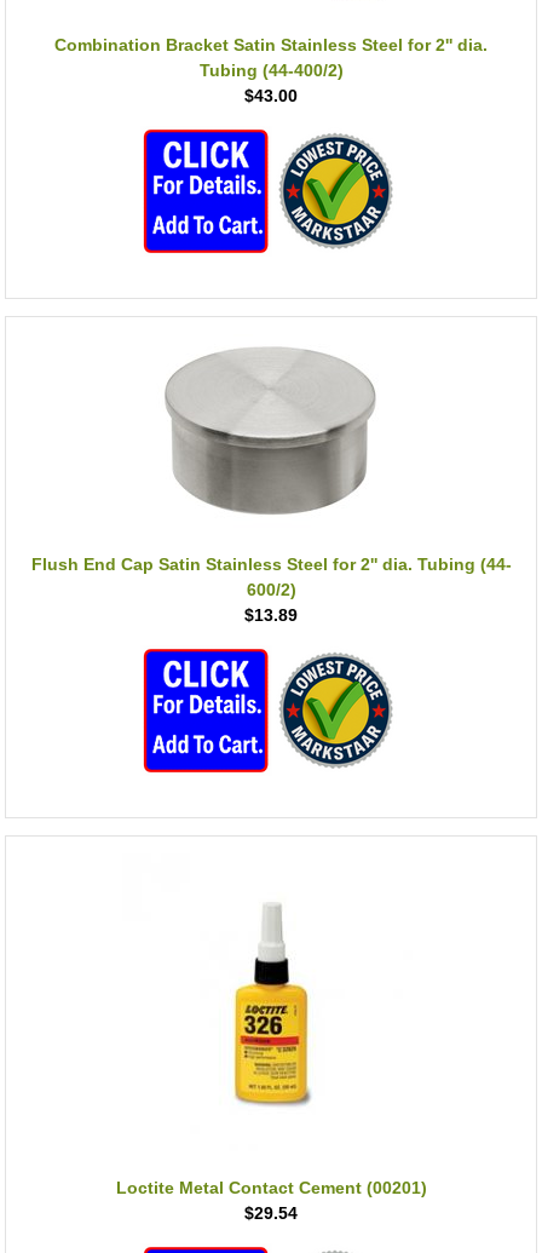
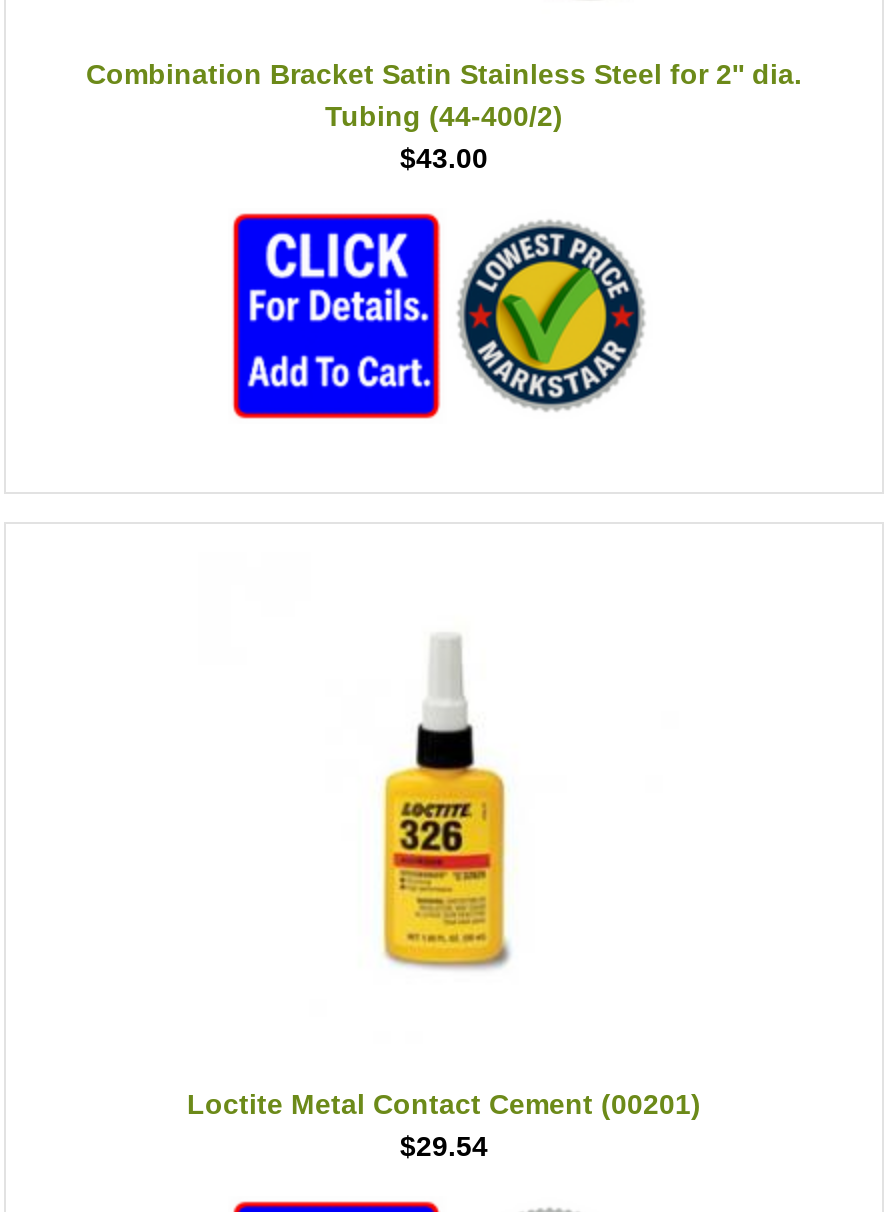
[31,347,511,625] [image] | Flush End Cap Satin Stainless Steel for 2'' dia. Tubing (44- | 600/2) | $13.89 -> none

